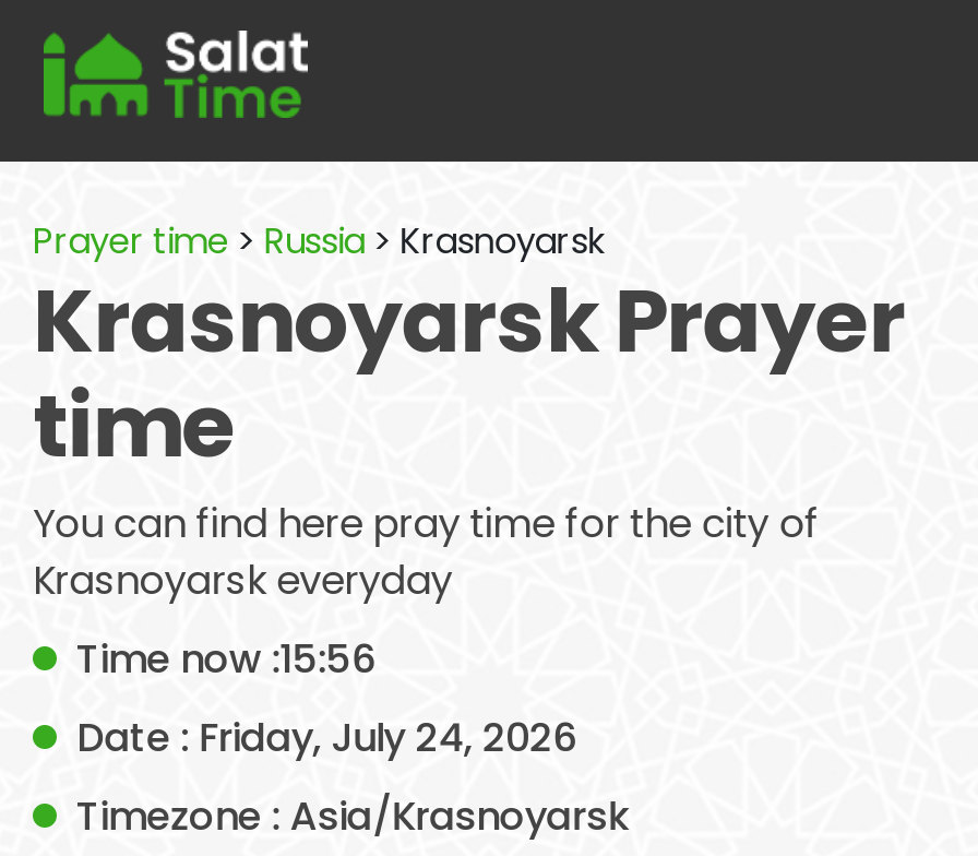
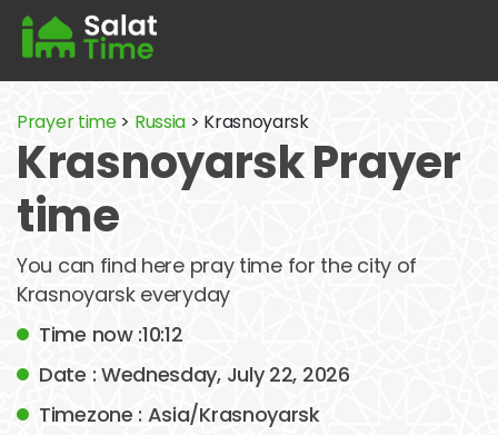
[76,631,374,686] Time now :15:56 -> [39,320,183,348] Time now :10:12
[76,710,575,764] Date : Friday, July 24, 2026 -> [39,360,350,388] Date : Wednesday, July 22, 2026

